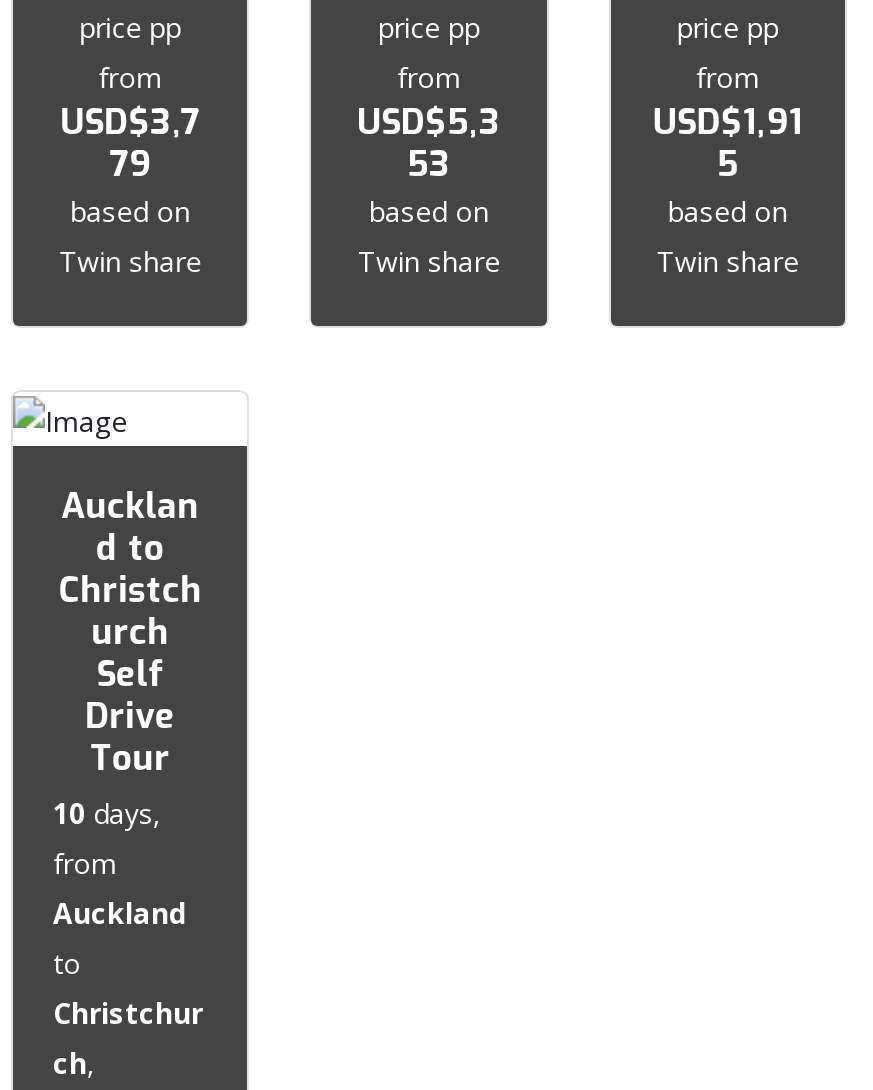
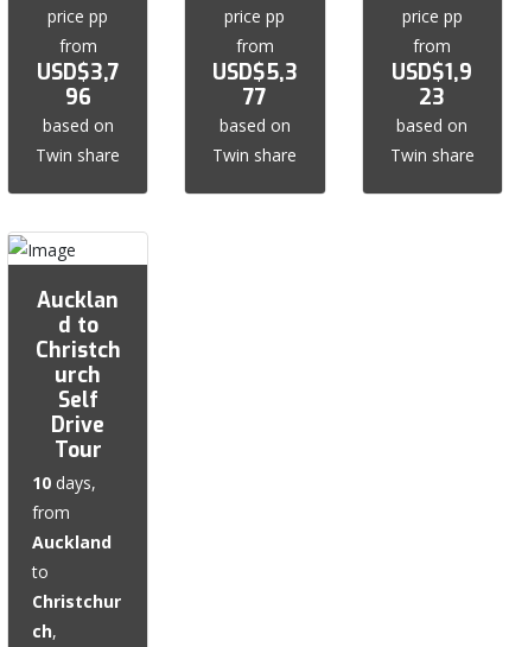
[653,99,803,189] USD$1,91 | 5 -> [392,59,473,112] USD$1,9 | 23
[109,141,151,189] 79 -> [65,84,91,112] 96
[407,141,451,189] 53 -> [243,84,267,112] 77

